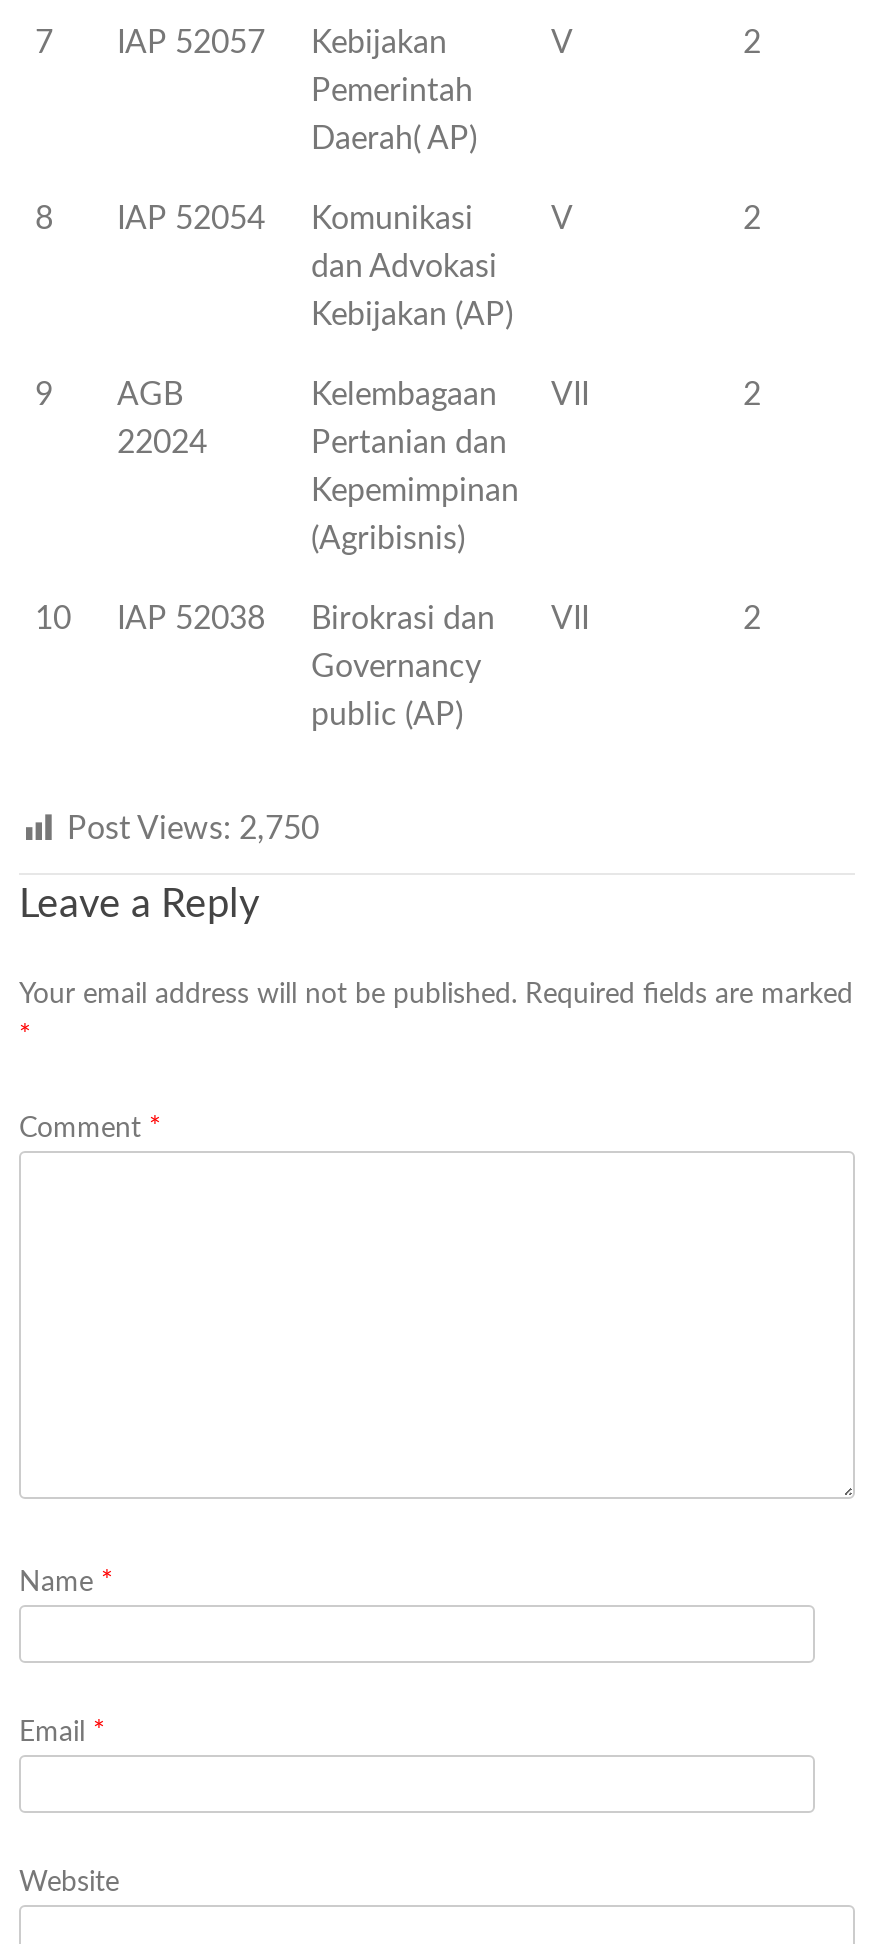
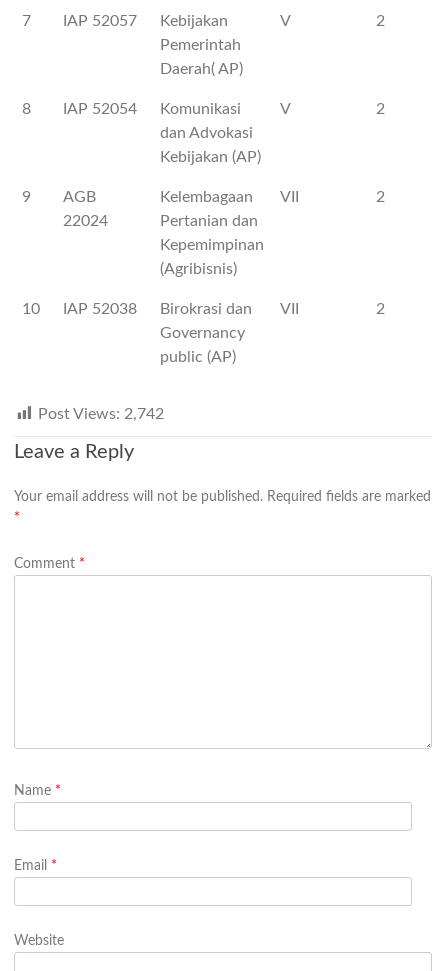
[67,812,319,844] Post Views: 2,750 -> [38,406,164,422] Post Views: 2,742

